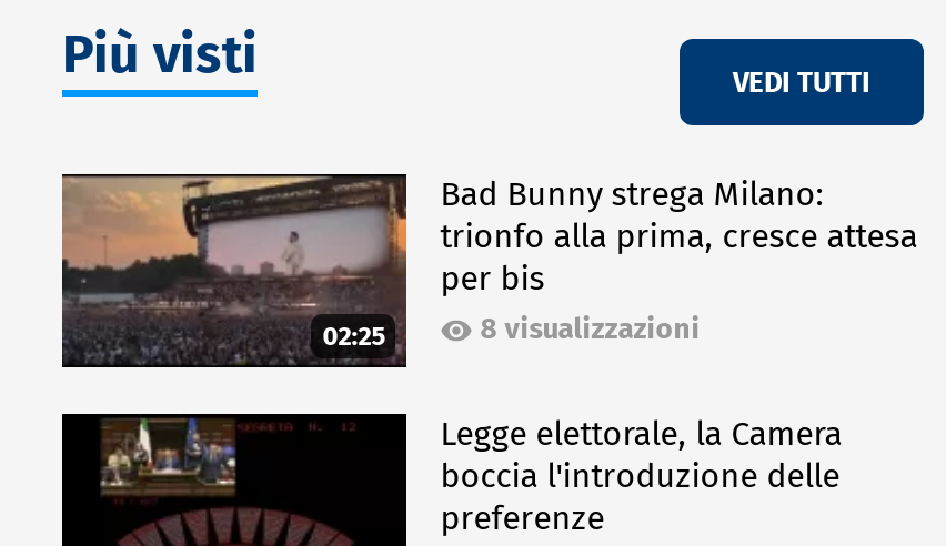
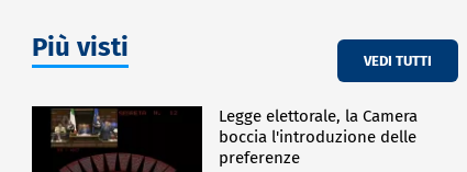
[60,174,409,370] [image] | 02:25 -> none
[440,175,918,346] Bad Bunny strega Milano: | trionfo alla prima, cresce attesa | per bis | 8 visualizzazioni -> none

